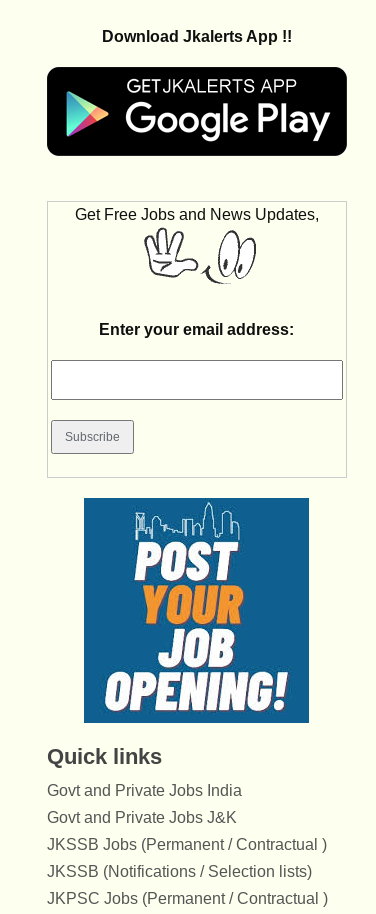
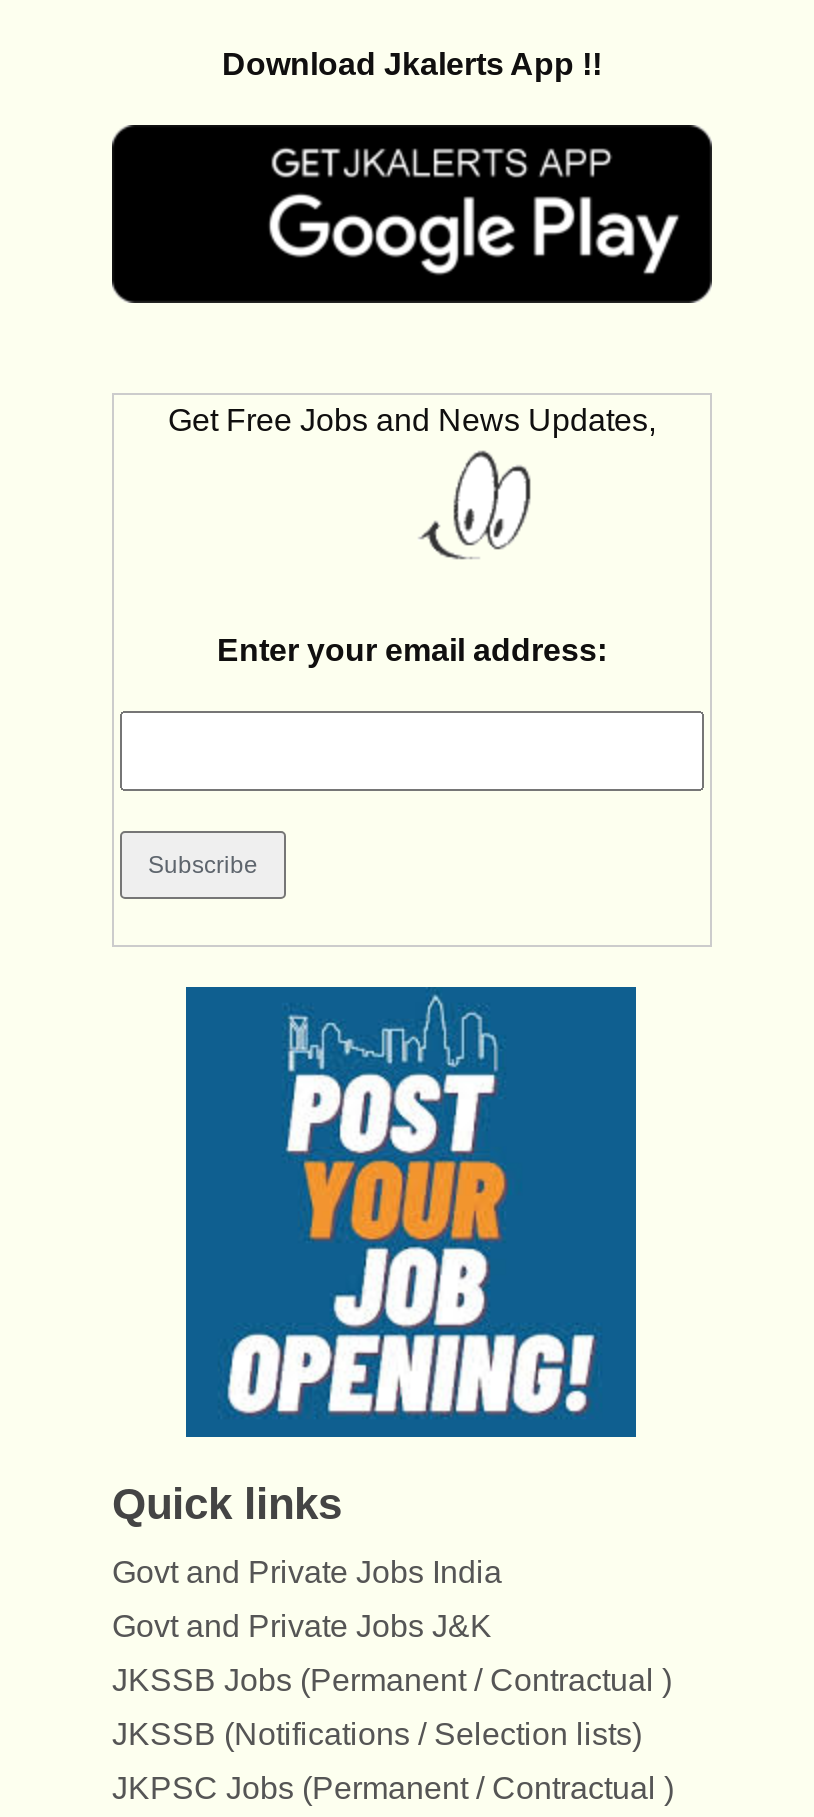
[65,91,109,137] [image] -> none
[143,227,199,279] [image] -> none

